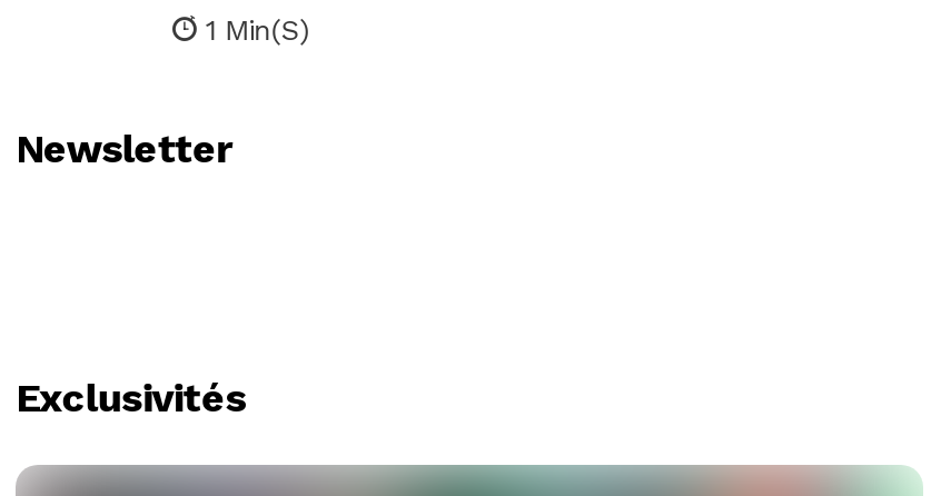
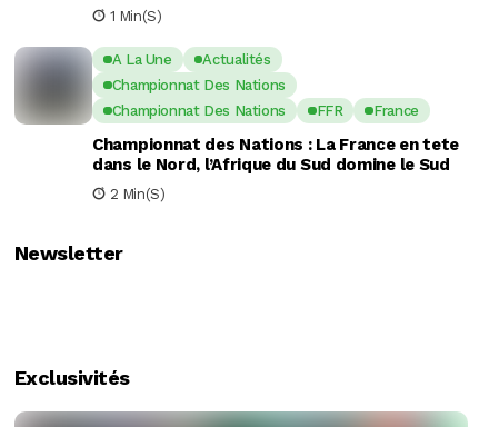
none -> [13,46,459,202] [image] | A La Une | Actualités | Championnat Des Nations | Championnat Des Nations | FFR | France | Championnat des Nations : La France en tete | dans le Nord, l’Afrique du Sud domine le Sud | 2 Min(s)

